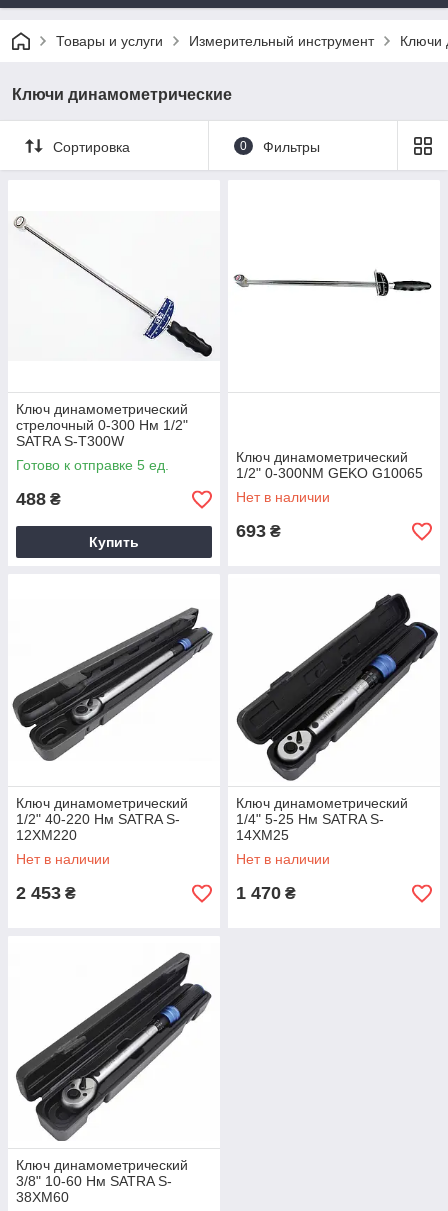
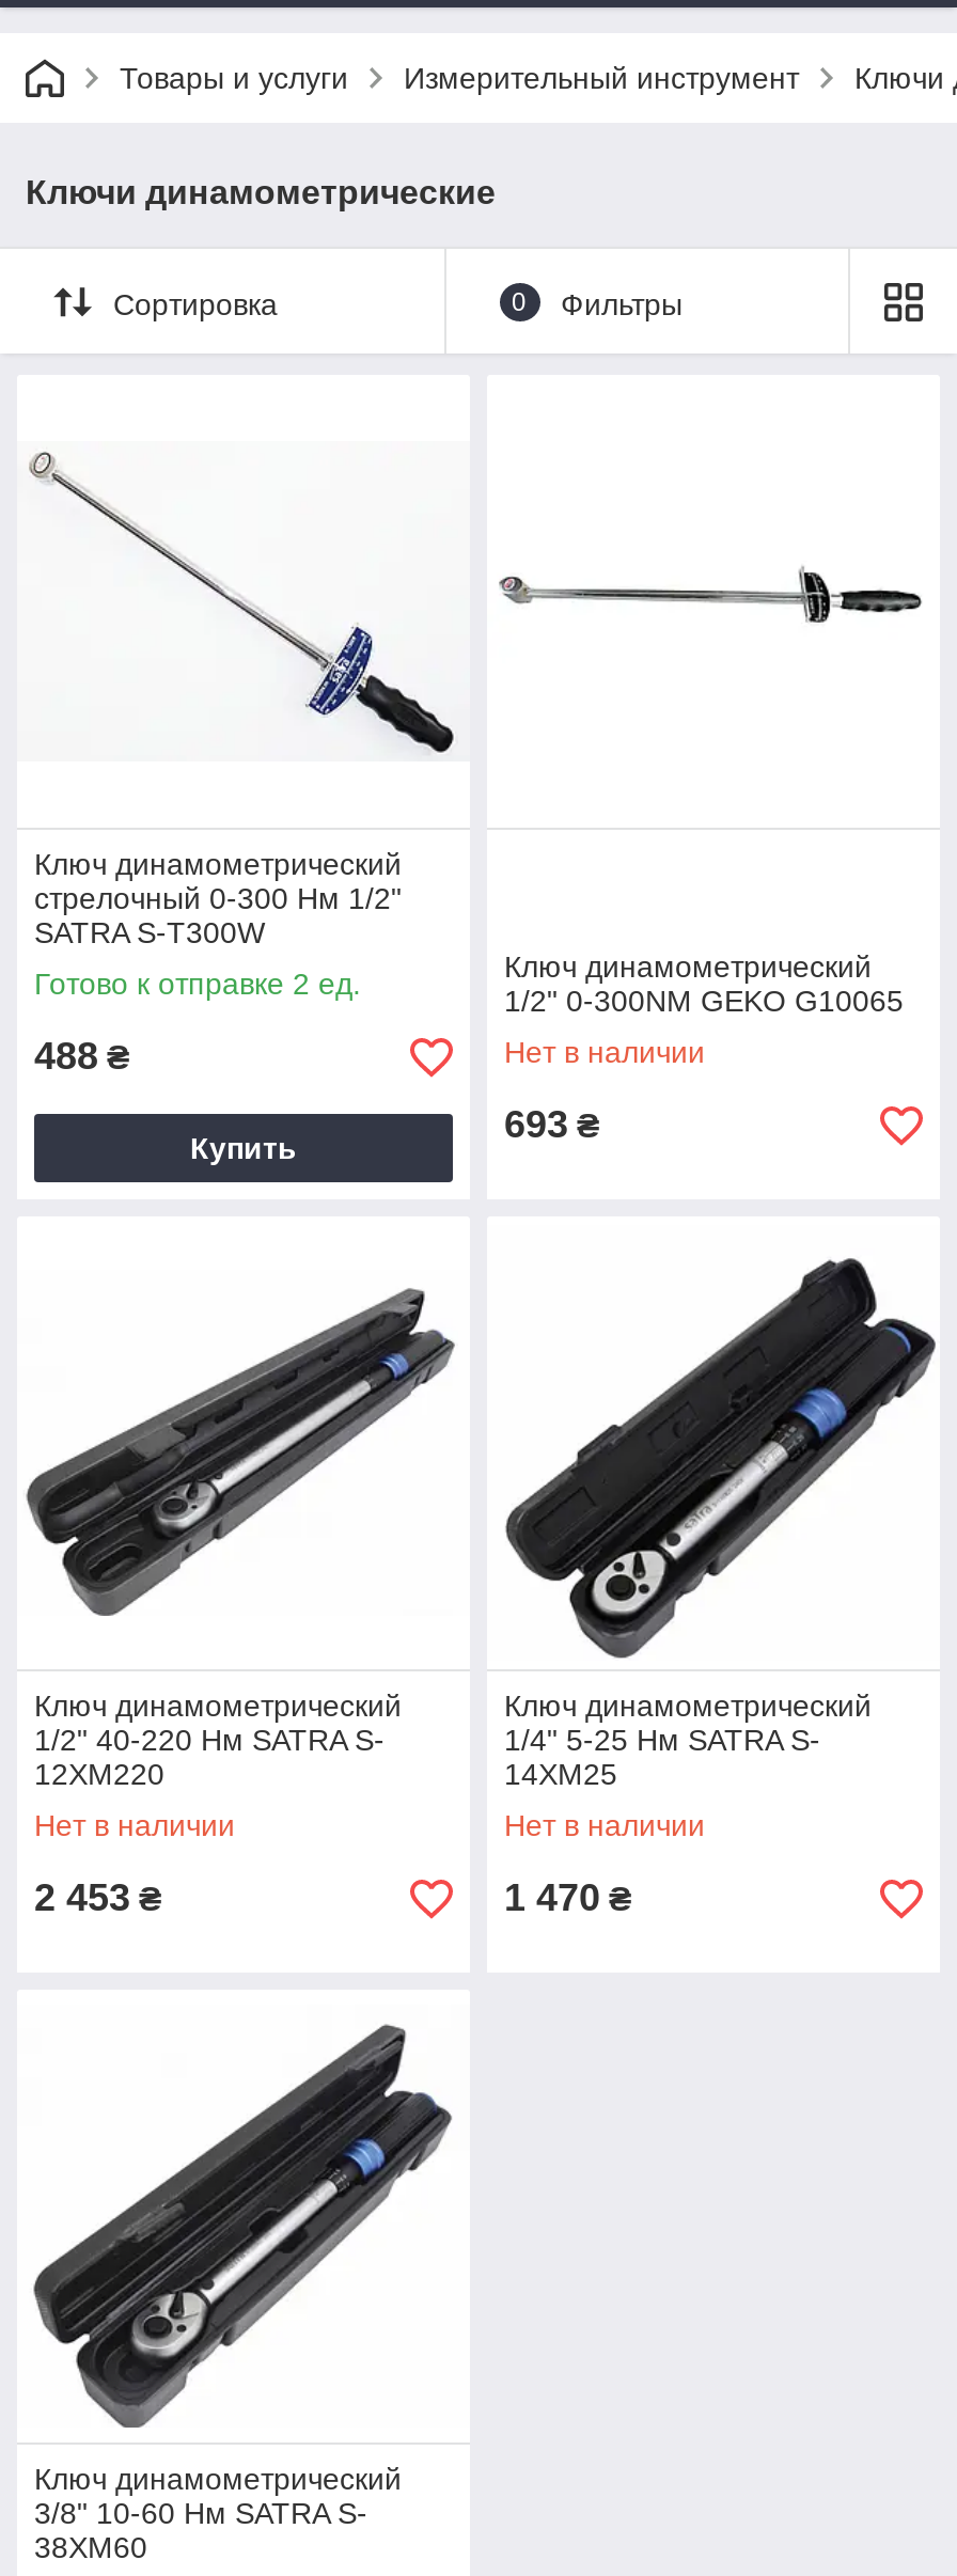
[16,457,169,473] Готово к отправке 5 ед. -> [34,967,361,1001] Готово к отправке 2 ед.

